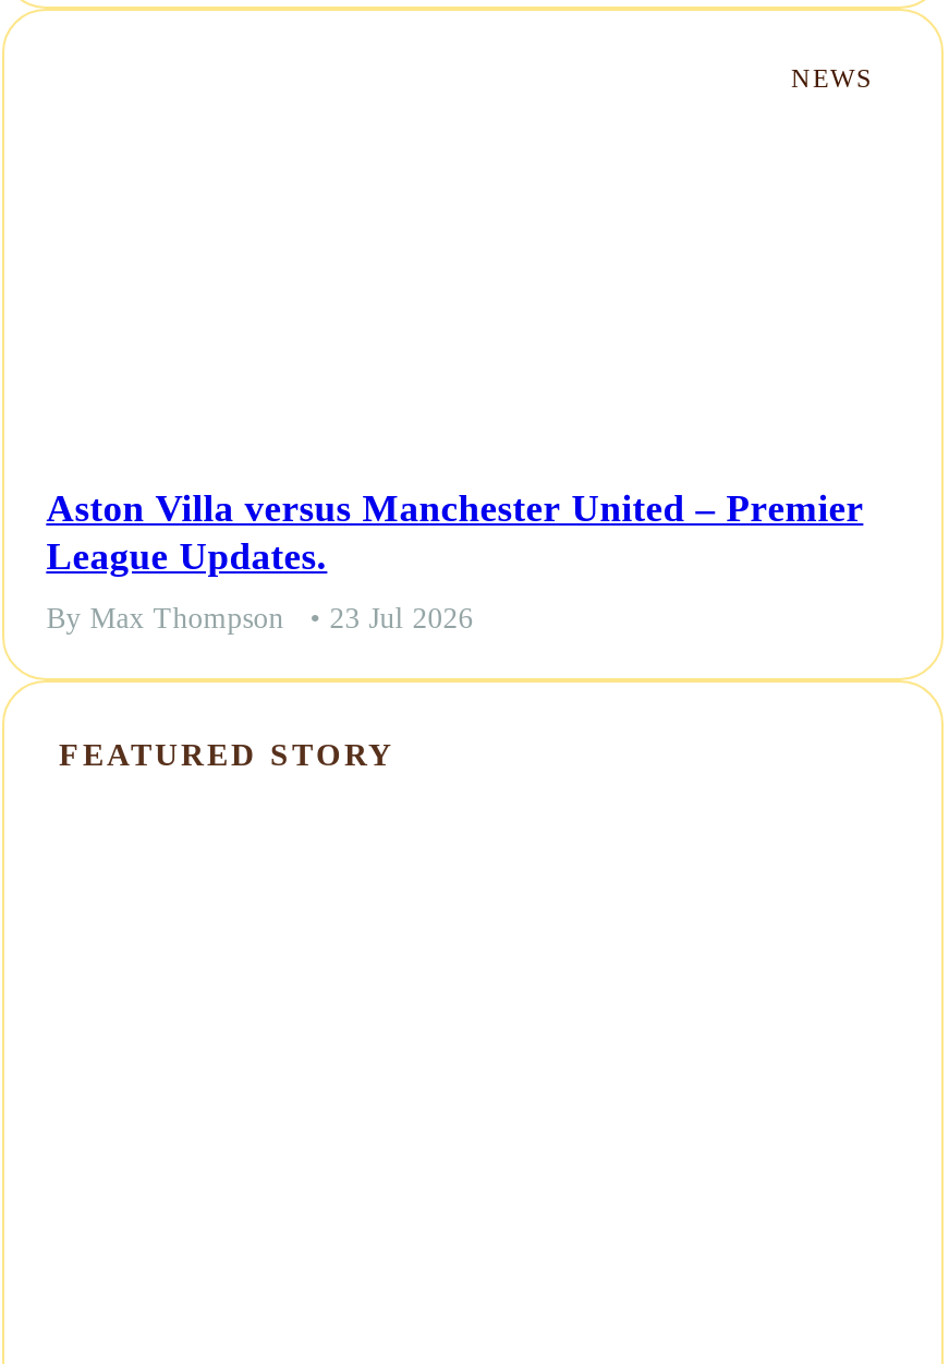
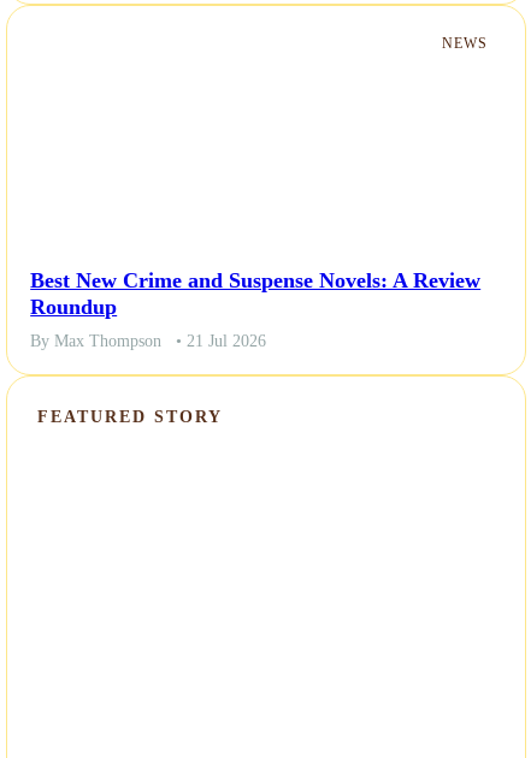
[46,486,863,577] Aston Villa versus Manchester United – Premier | League Updates. -> [30,268,481,319] Best New Crime and Suspense Novels: A Review | Roundup
[46,601,473,634] By Max Thompson • 23 Jul 2026 -> [30,332,266,350] By Max Thompson • 21 Jul 2026

